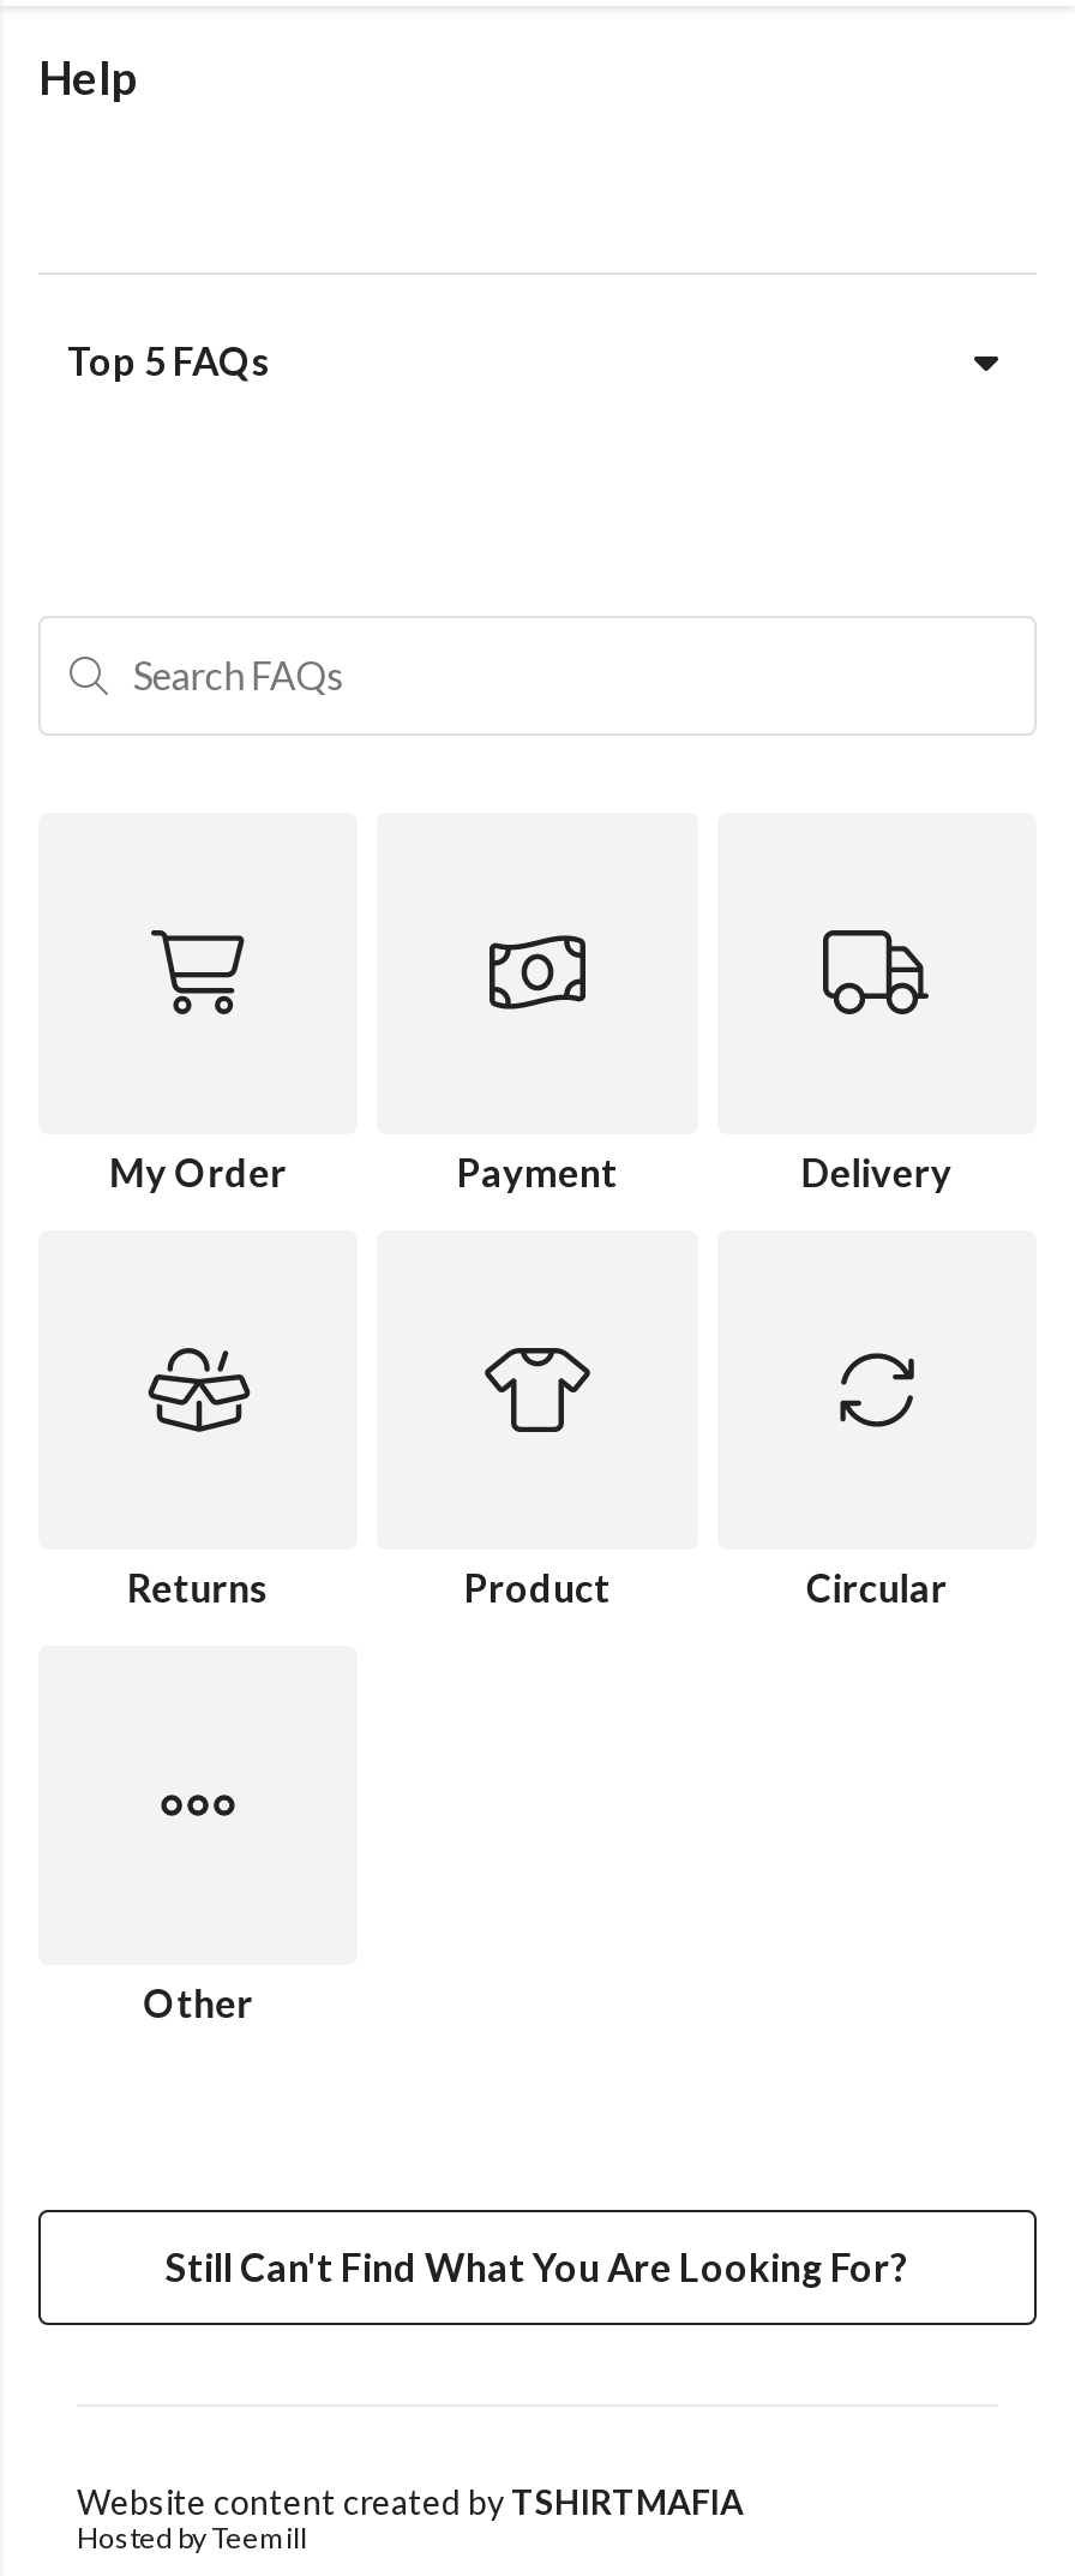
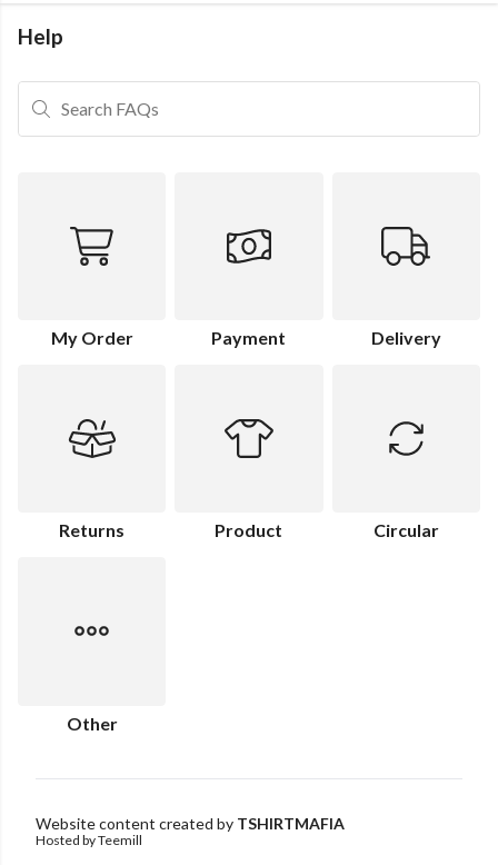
[67,338,271,383] Top 5 FAQs -> none
[166,2244,909,2290] Still Can't Find What You Are Looking For? -> none

